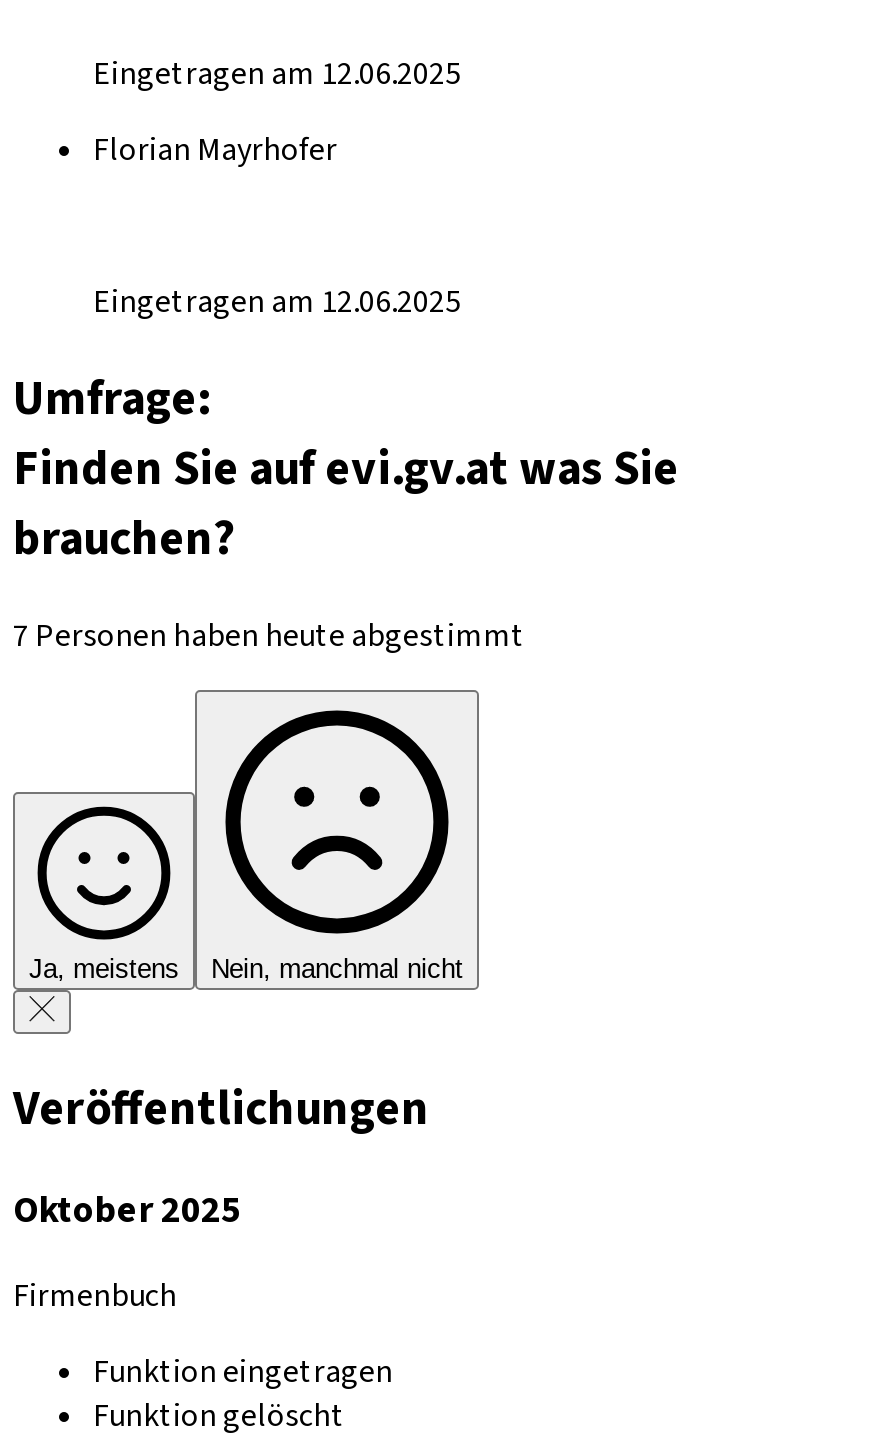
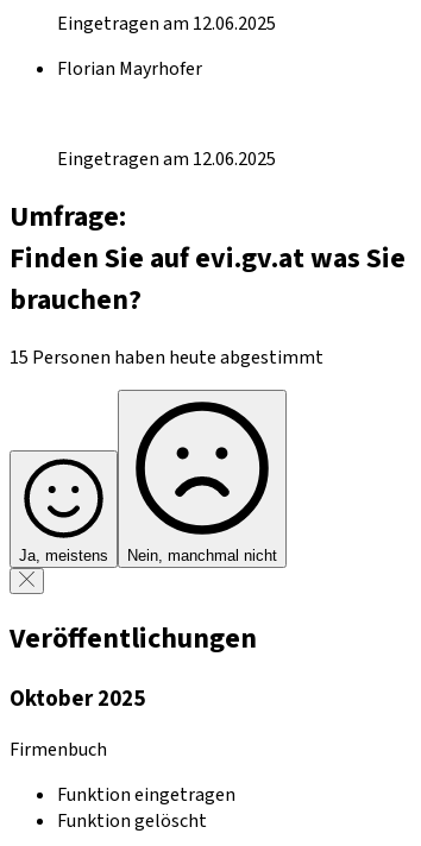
[13,614,525,658] 7 Personen haben heute abgestimmt -> [10,345,323,371] 15 Personen haben heute abgestimmt

